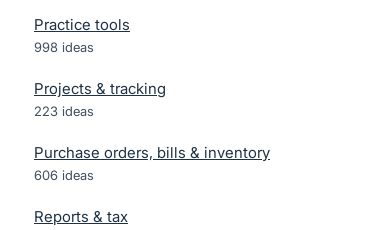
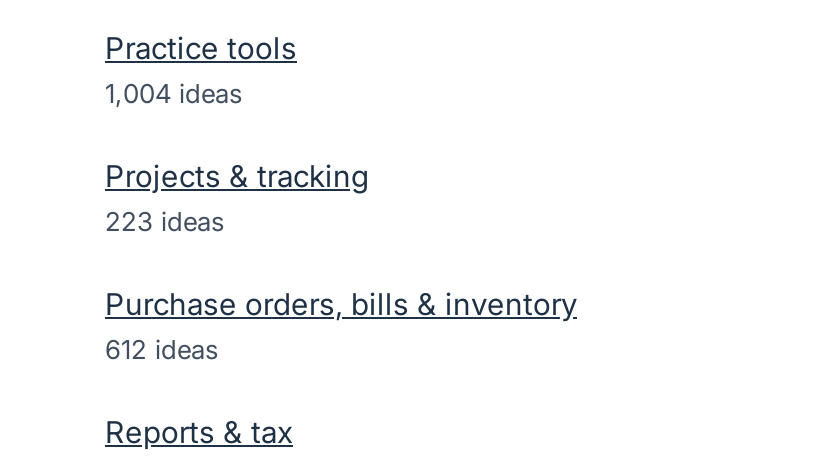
[34,39,94,55] 998 ideas -> [105,77,243,109] 1,004 ideas
[34,167,94,183] 606 ideas -> [105,333,219,365] 612 ideas

